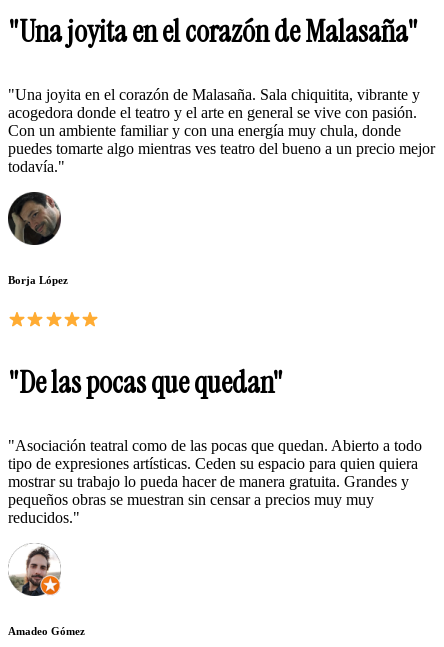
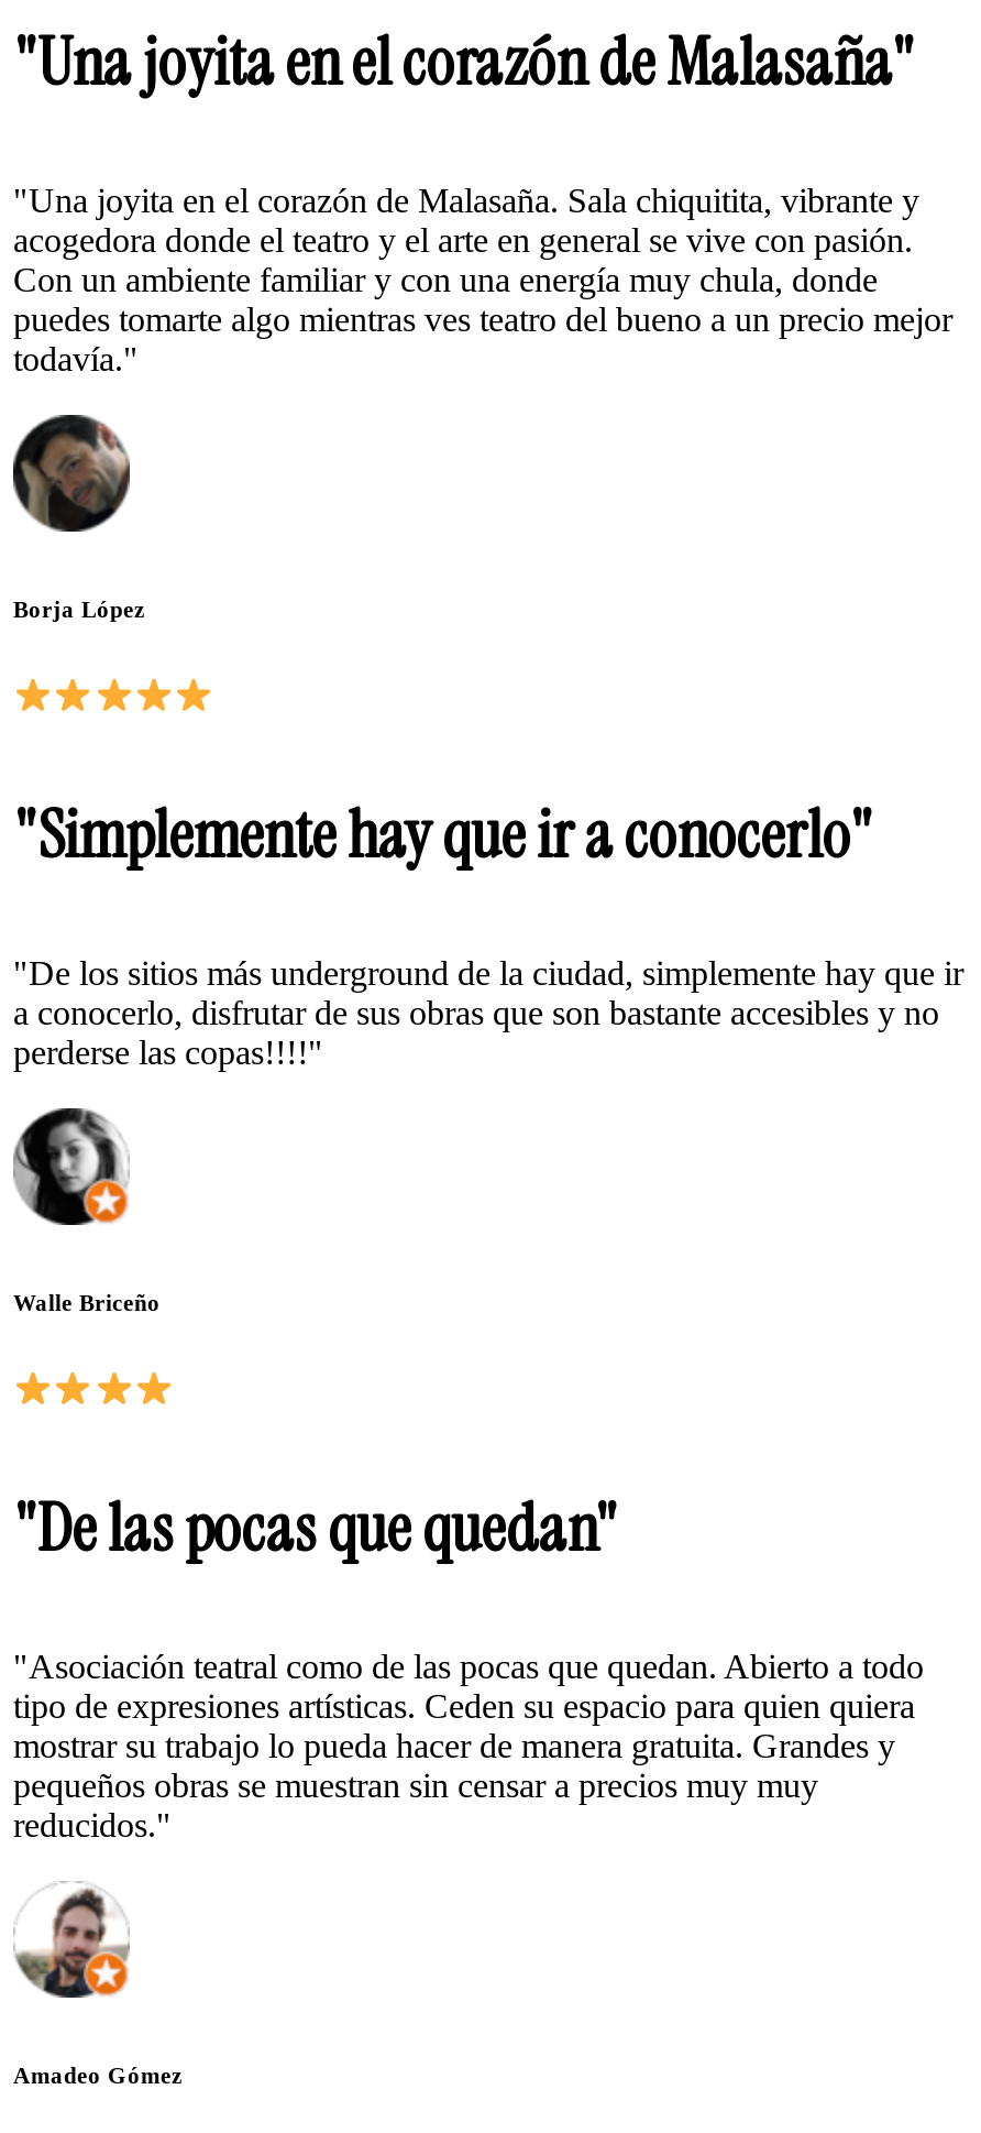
none -> [13,792,963,1071] "Simplemente hay que ir a conocerlo" | "De los sitios más underground de la ciudad, simplemente hay que ir | a conocerlo, disfrutar de sus obras que son bastante accesibles y no | perderse las copas!!!!"
none -> [13,1115,161,1316] [image] | Walle Briceño

